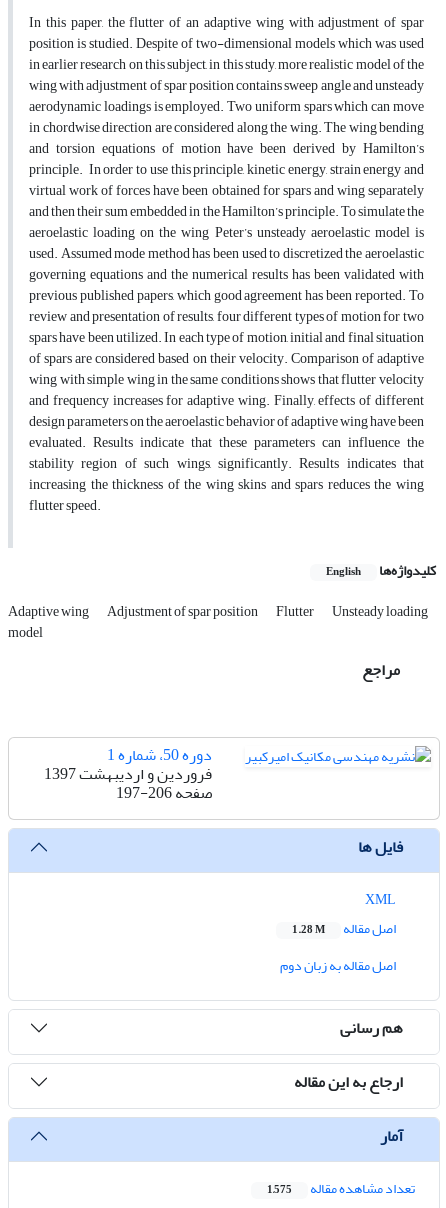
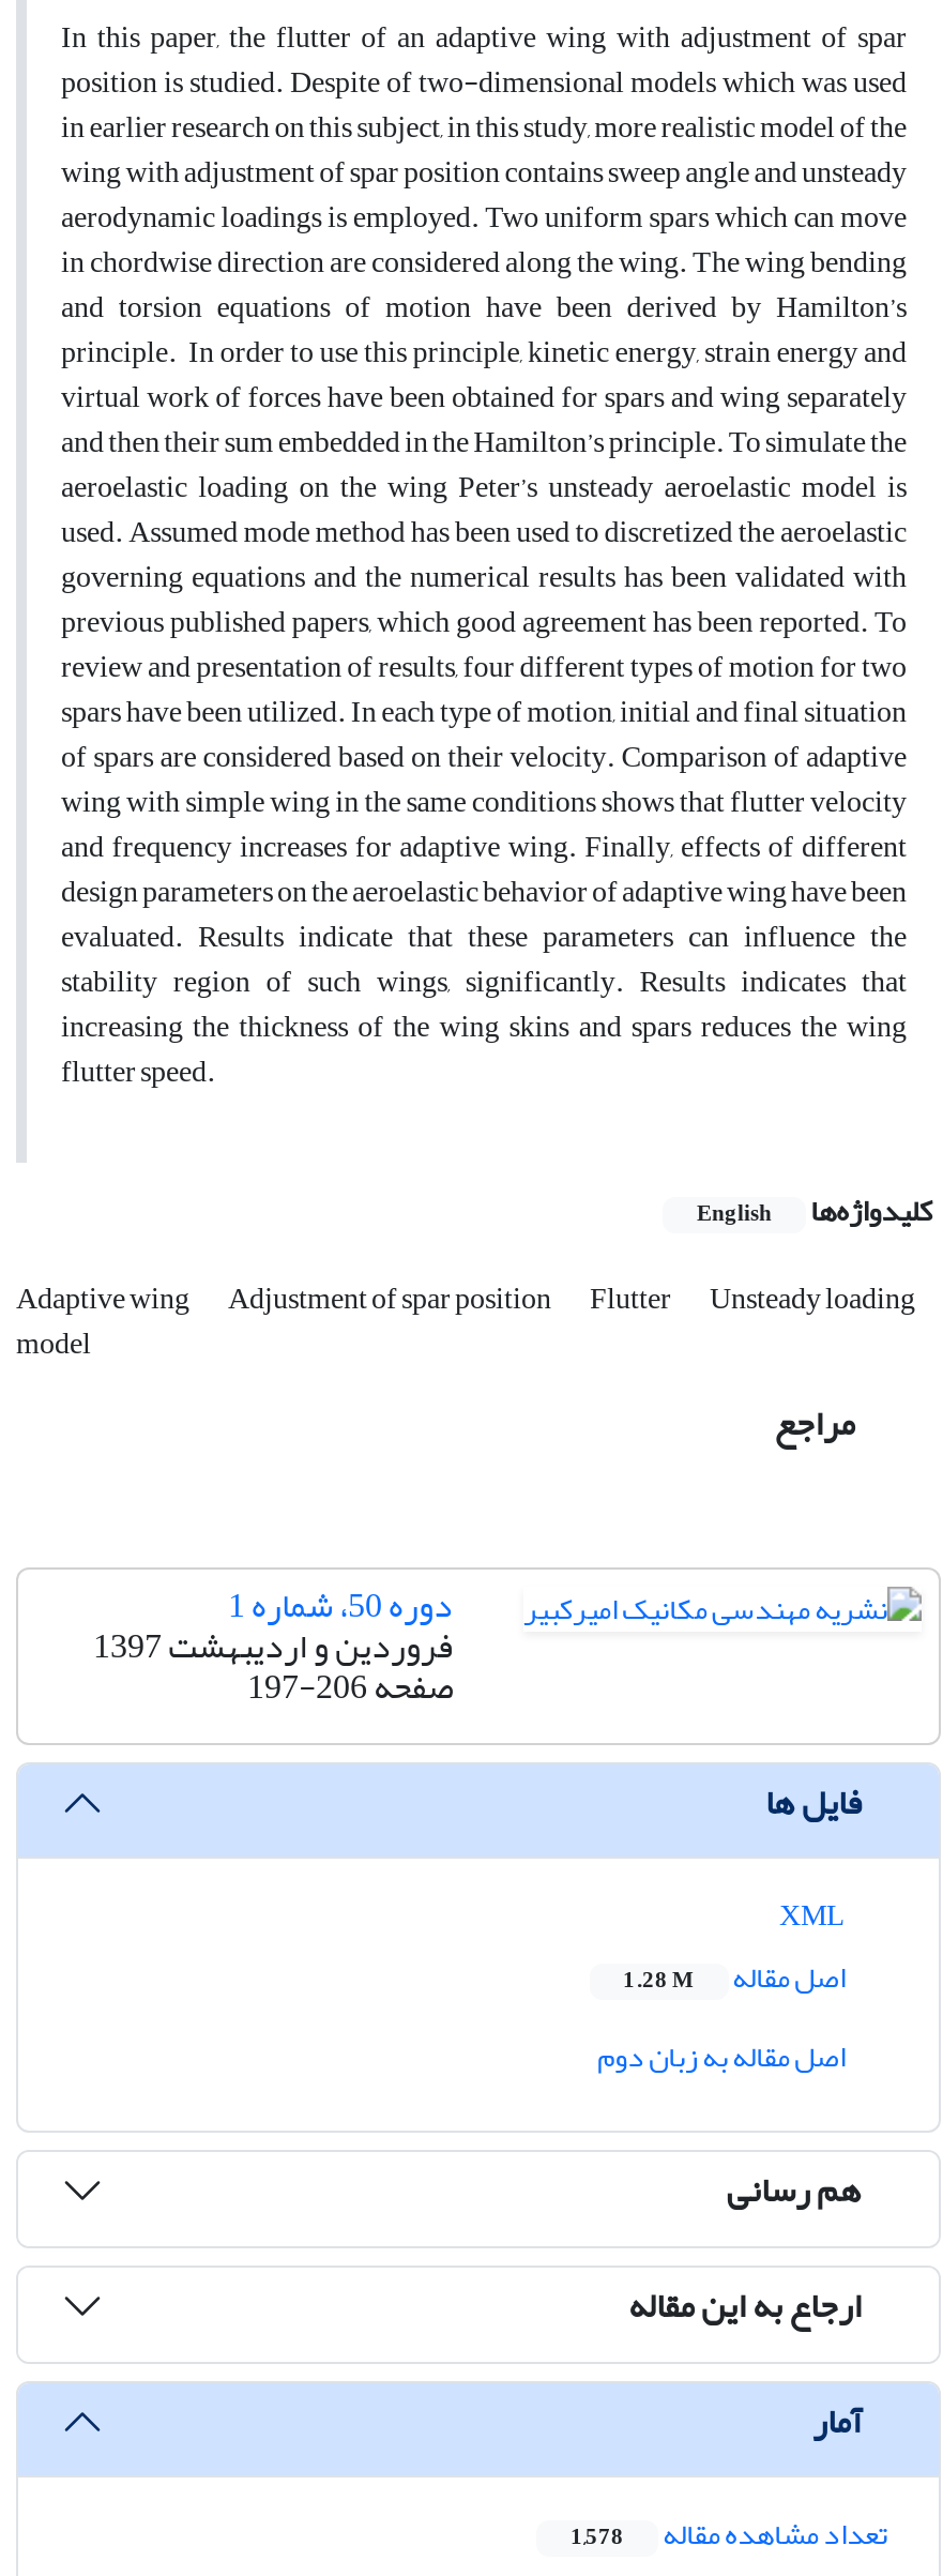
[267,1175,415,1202] تعداد مشاهده مقاله 1,575 -> [571,2506,887,2564] تعداد مشاهده مقاله 1,578

